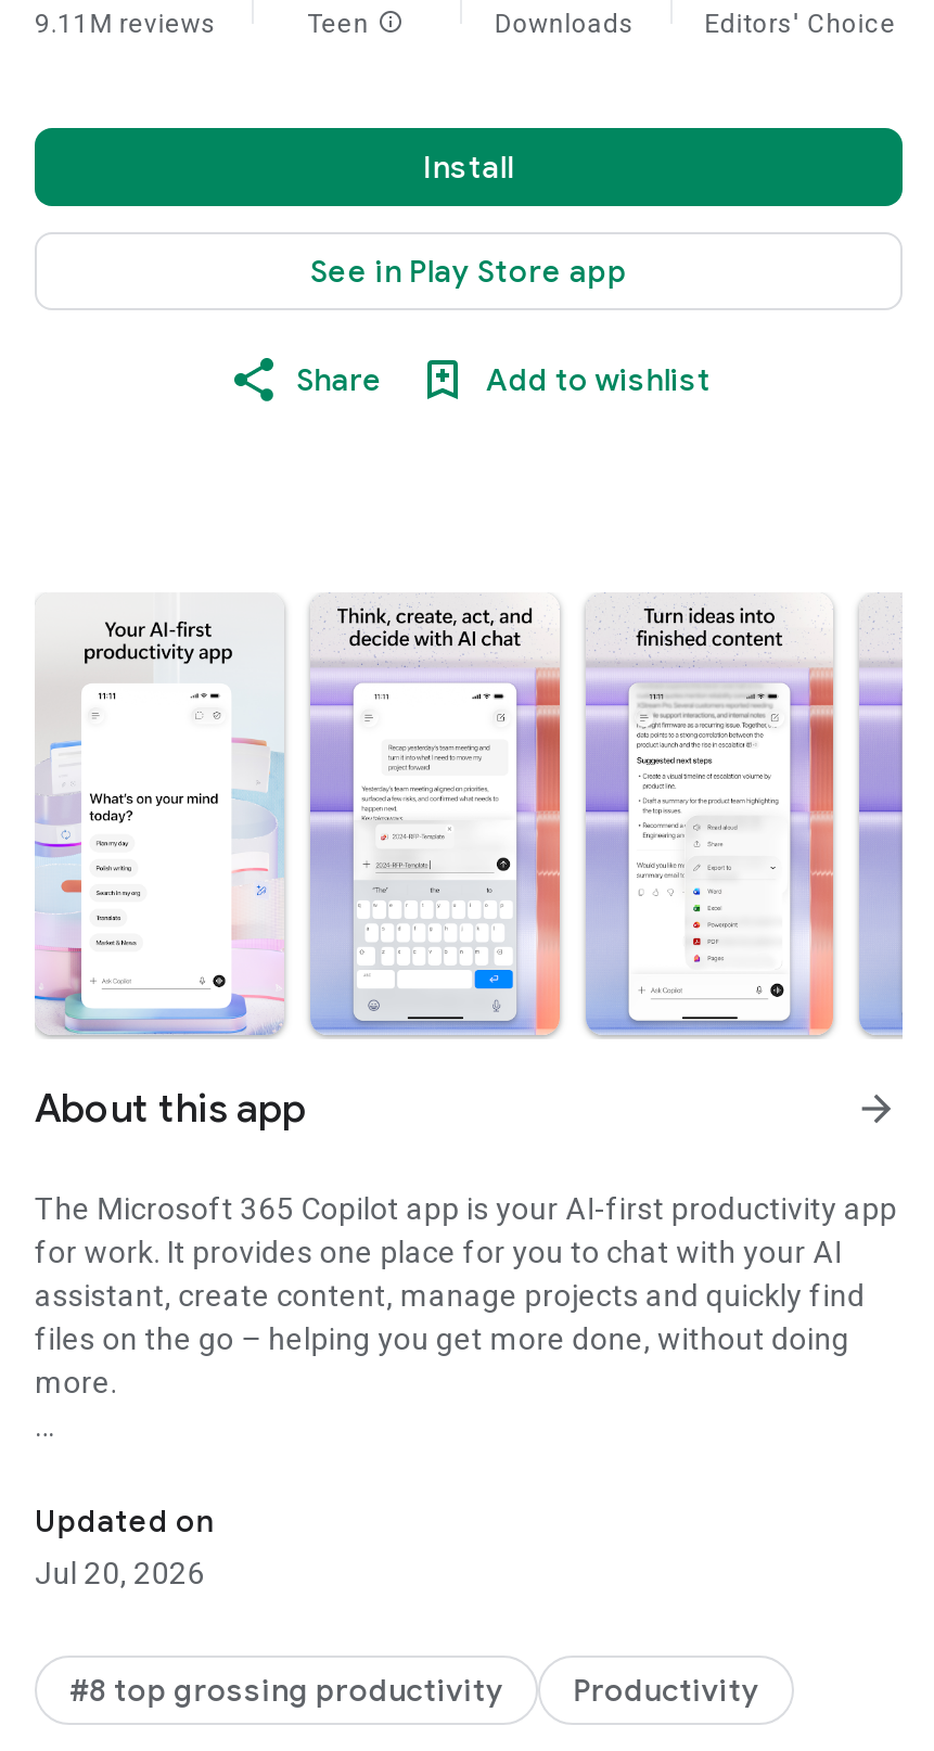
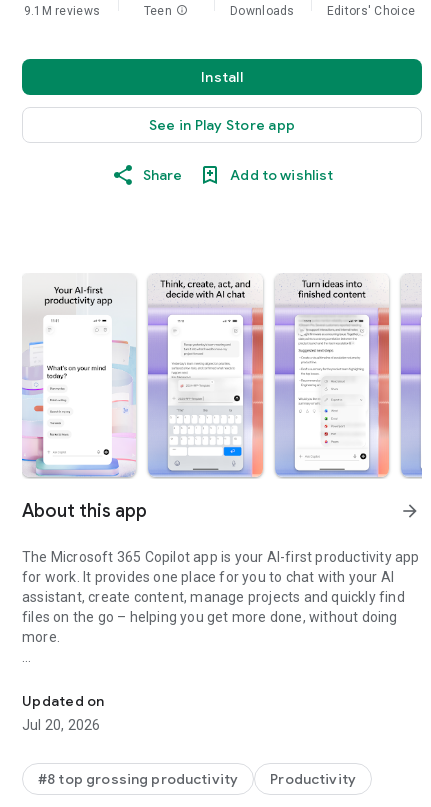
[35,9,217,39] 9.11M reviews -> [24,4,100,18] 9.1M reviews

